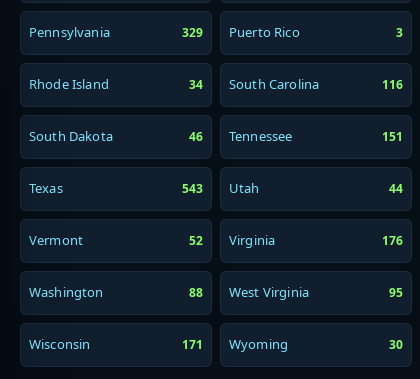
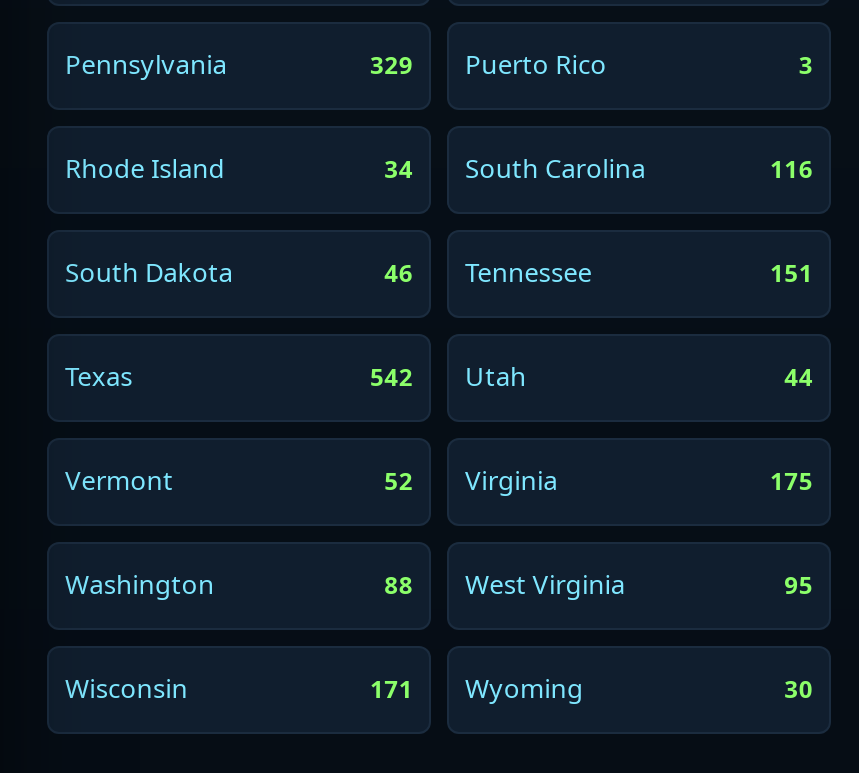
[181,179,260,197] 543 Utah -> [370,359,526,395] 542 Utah
[381,232,403,249] 176 -> [770,464,813,498] 175

